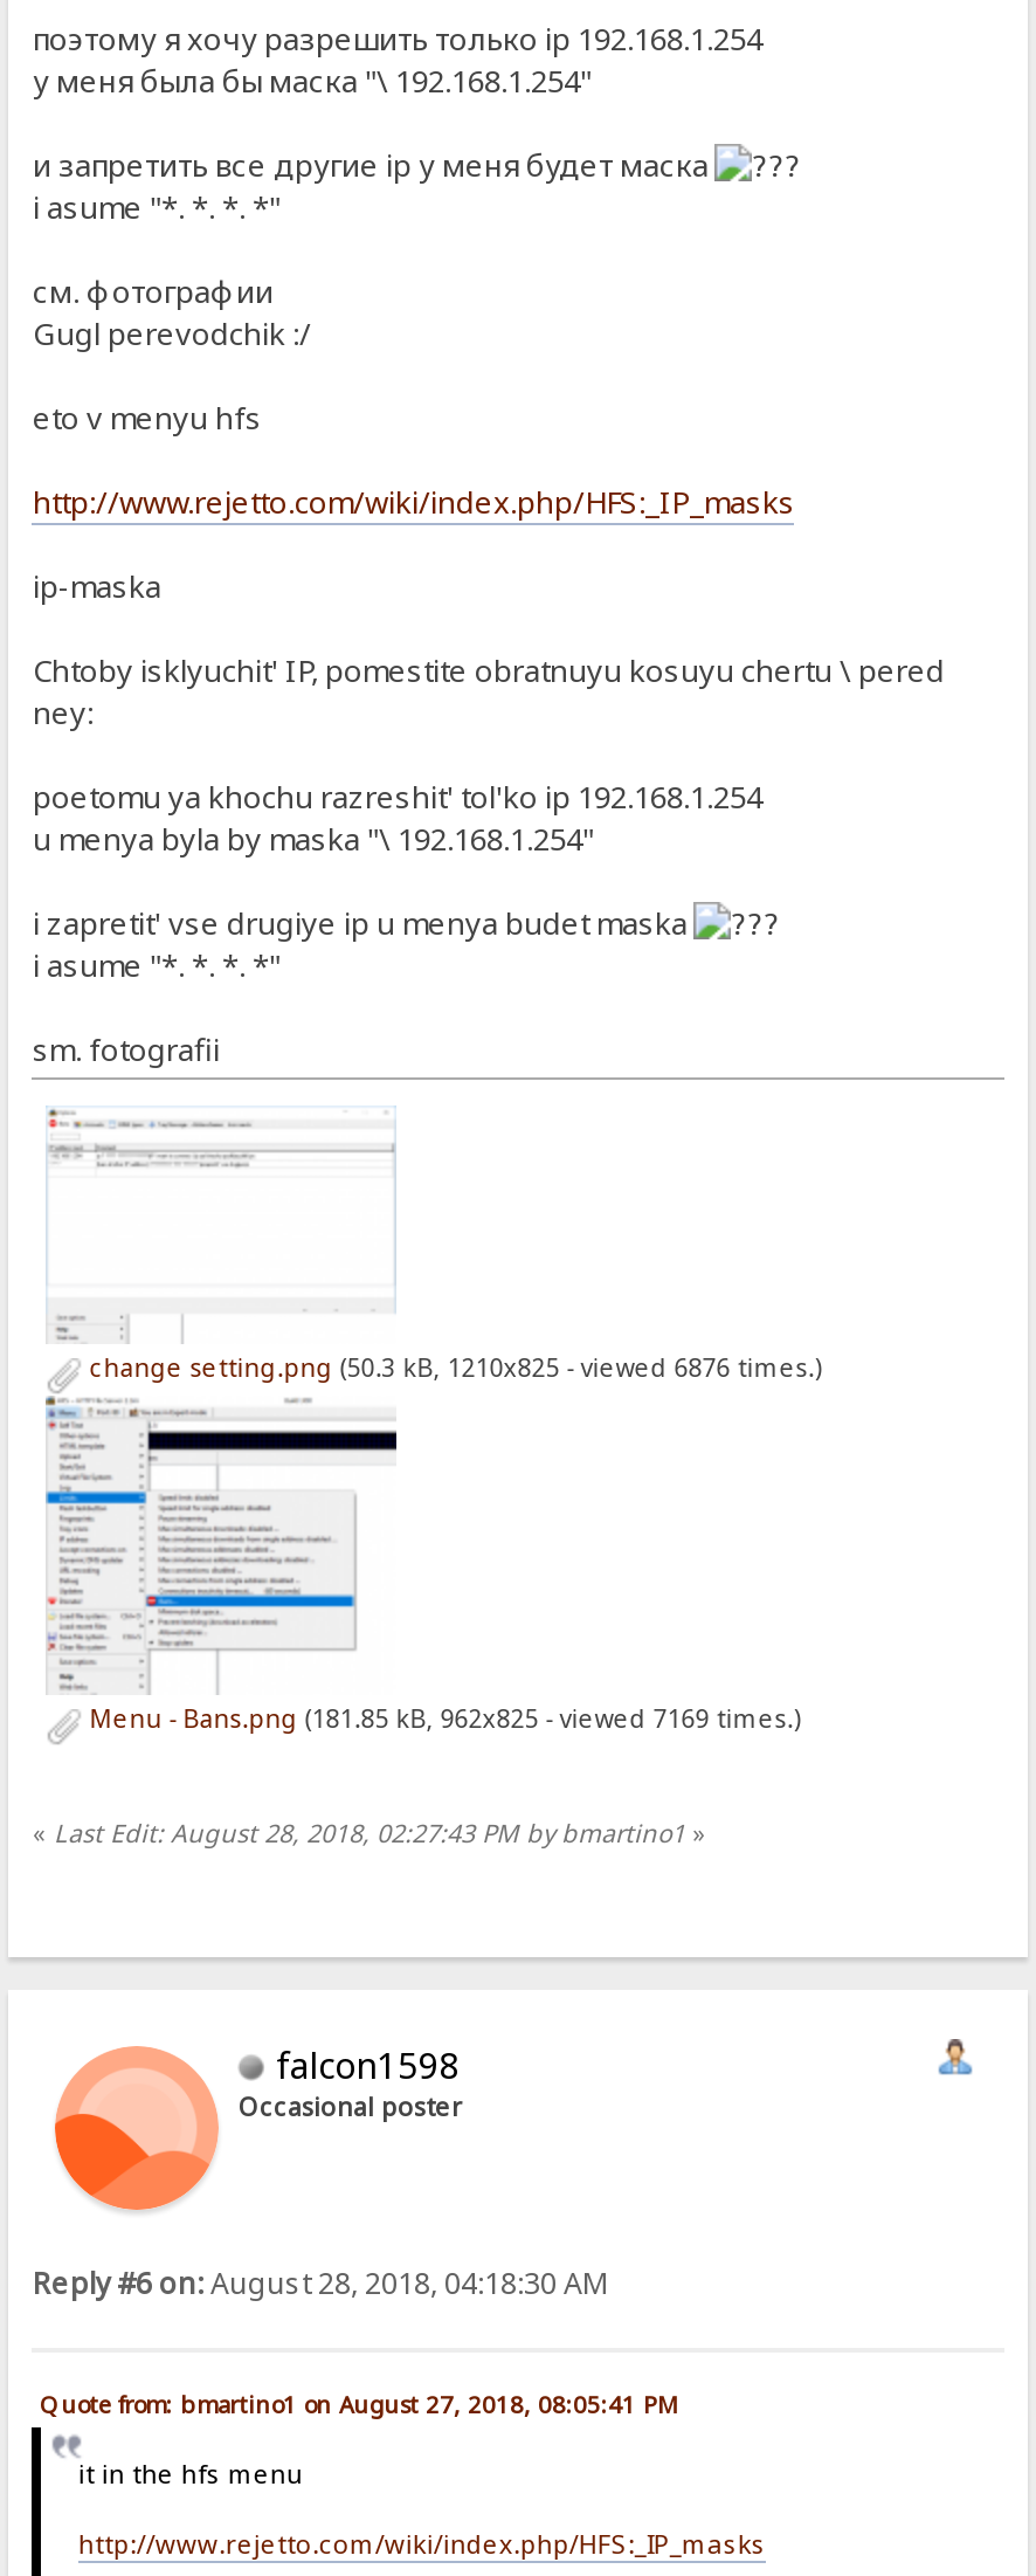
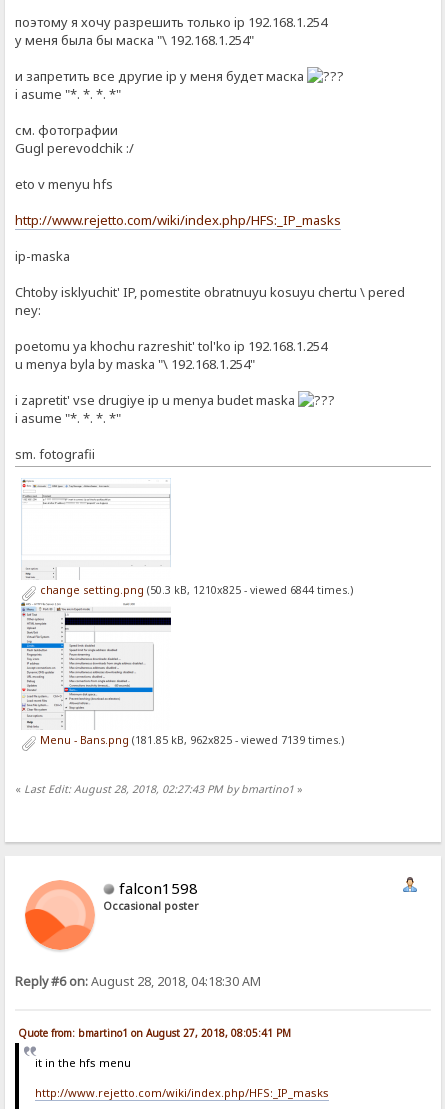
[83,1350,822,1383] change setting.png (50.3 kB, 1210x825 - viewed 6876 times.) -> [37,582,353,596] change setting.png (50.3 kB, 1210x825 - viewed 6844 times.)
[83,1701,801,1734] Menu - Bans.png (181.85 kB, 962x825 - viewed 7169 times.) -> [37,732,344,746] Menu - Bans.png (181.85 kB, 962x825 - viewed 7139 times.)

